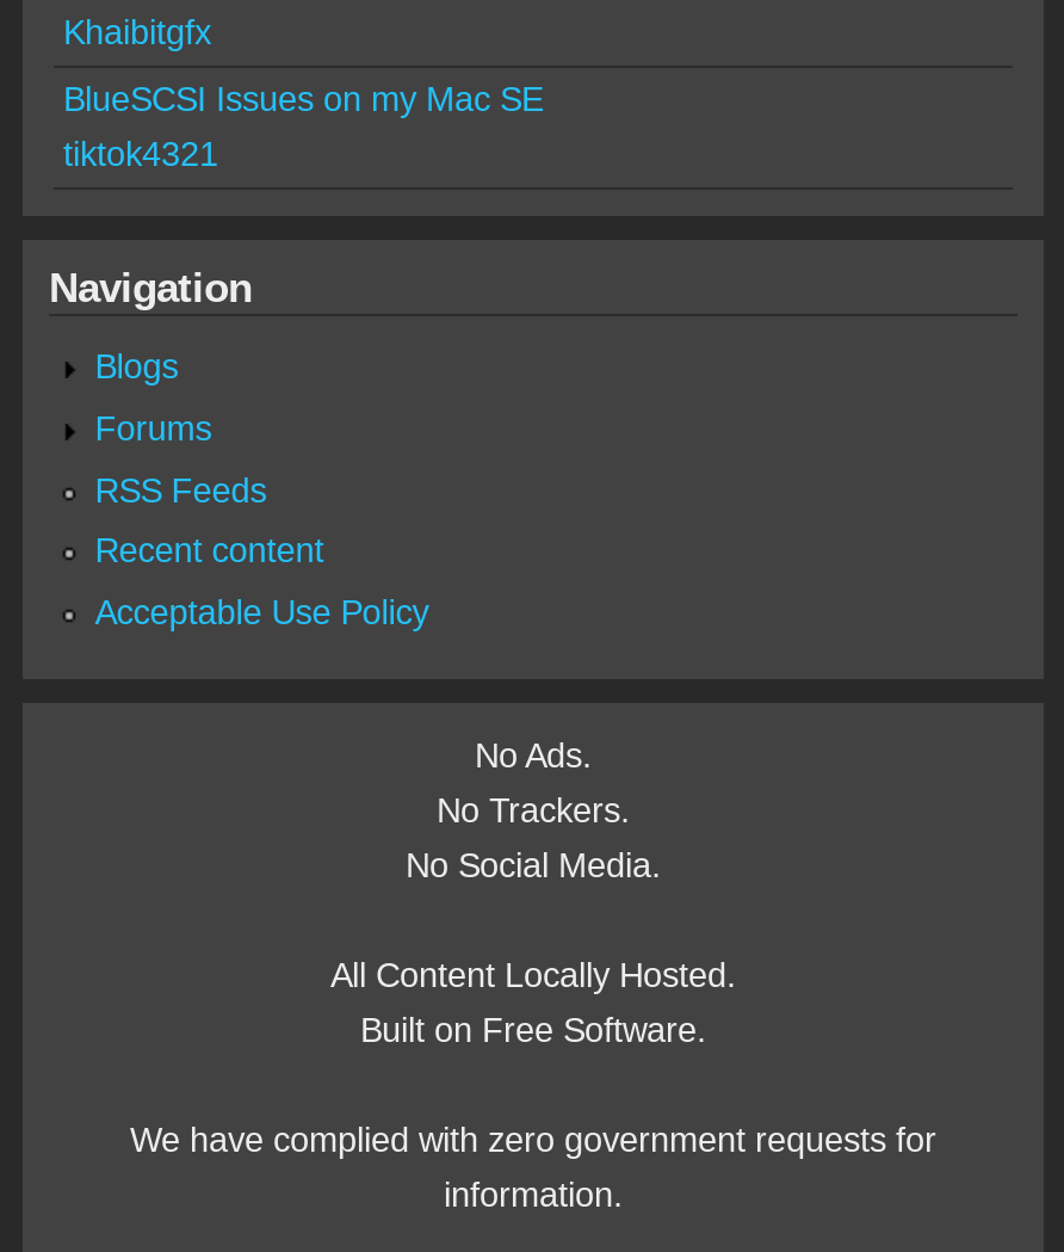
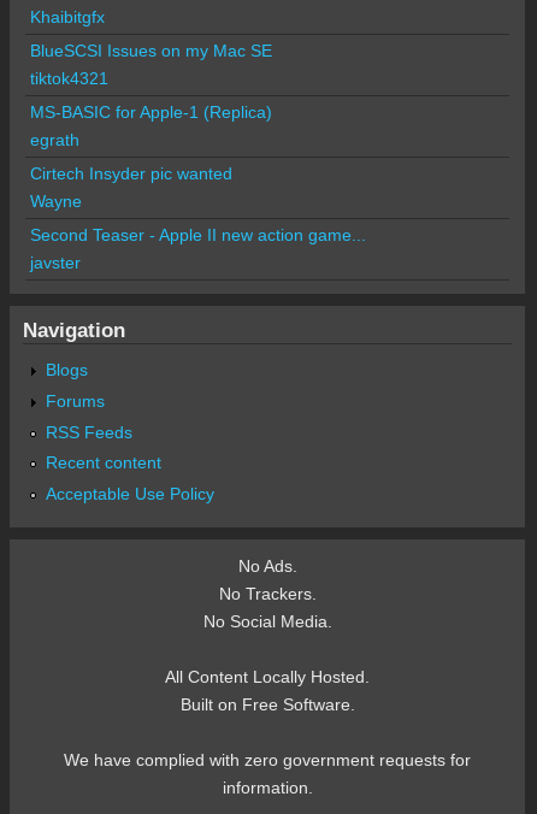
none -> [30,102,366,272] MS-BASIC for Apple-1 (Replica) | egrath | Cirtech Insyder pic wanted | Wayne | Second Teaser - Apple II new action game... | javster

